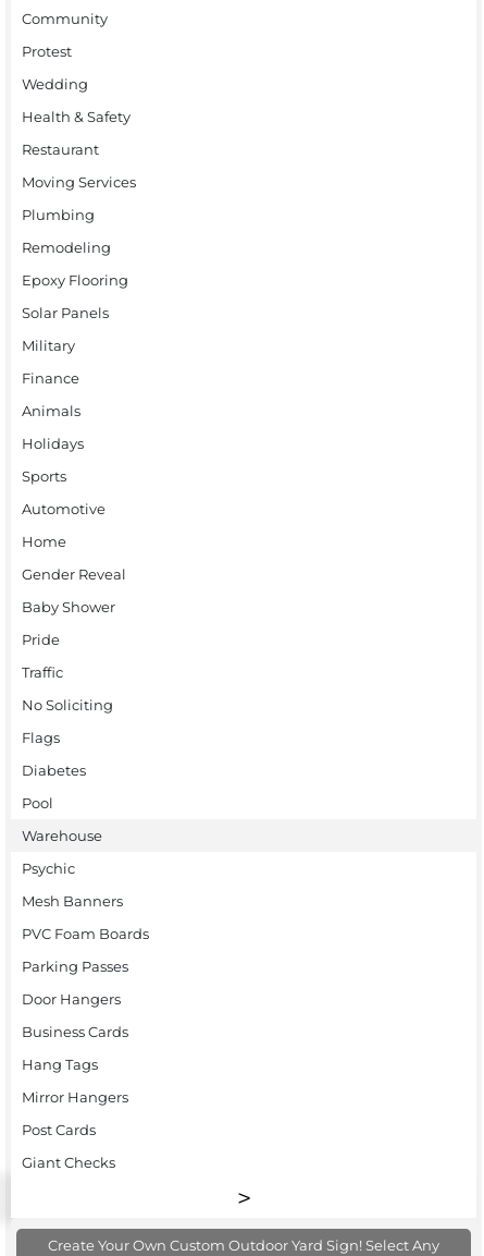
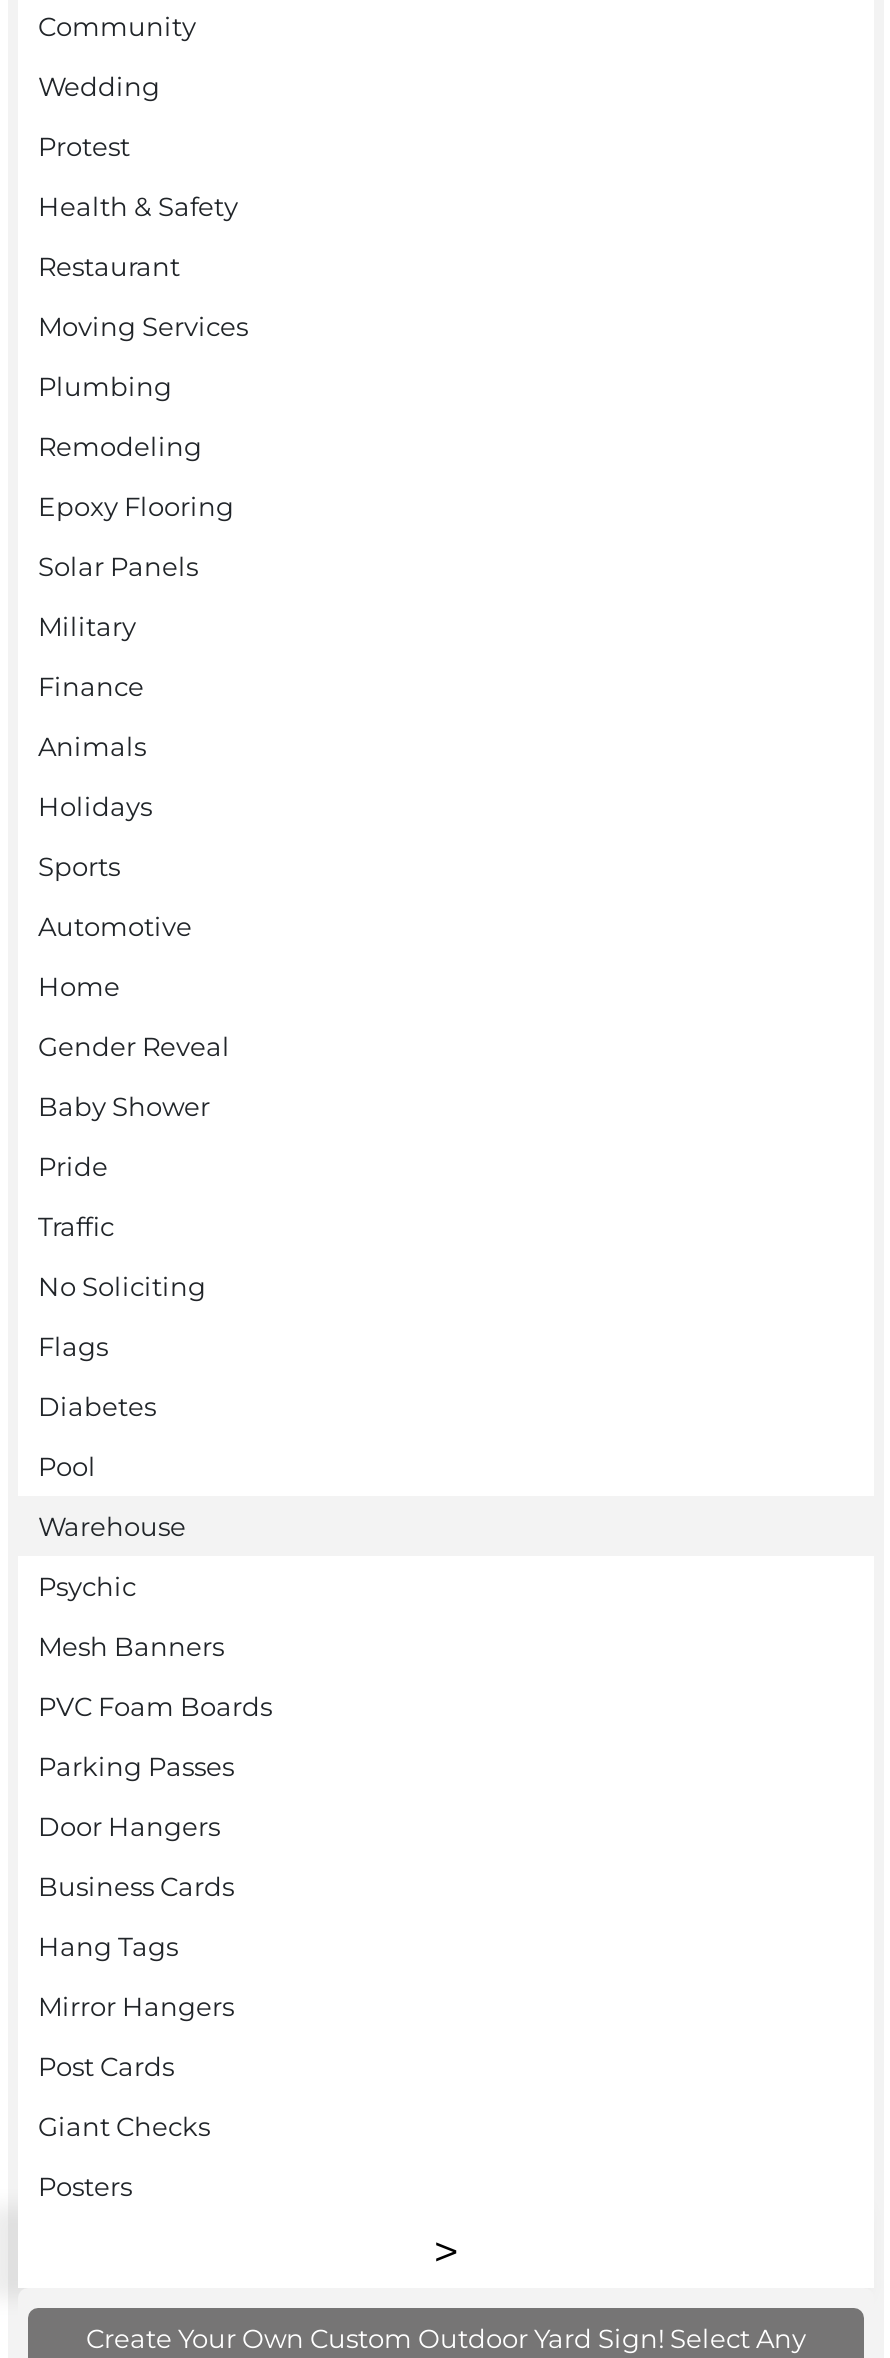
moved [22,75,88,92] -> [38,69,160,101]: Wedding
none -> [38,2169,132,2201] Posters

